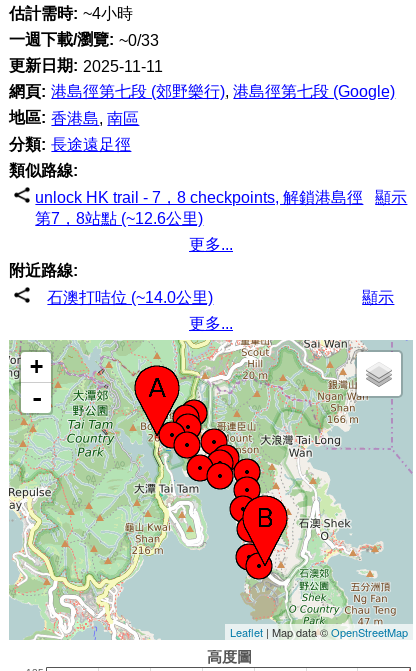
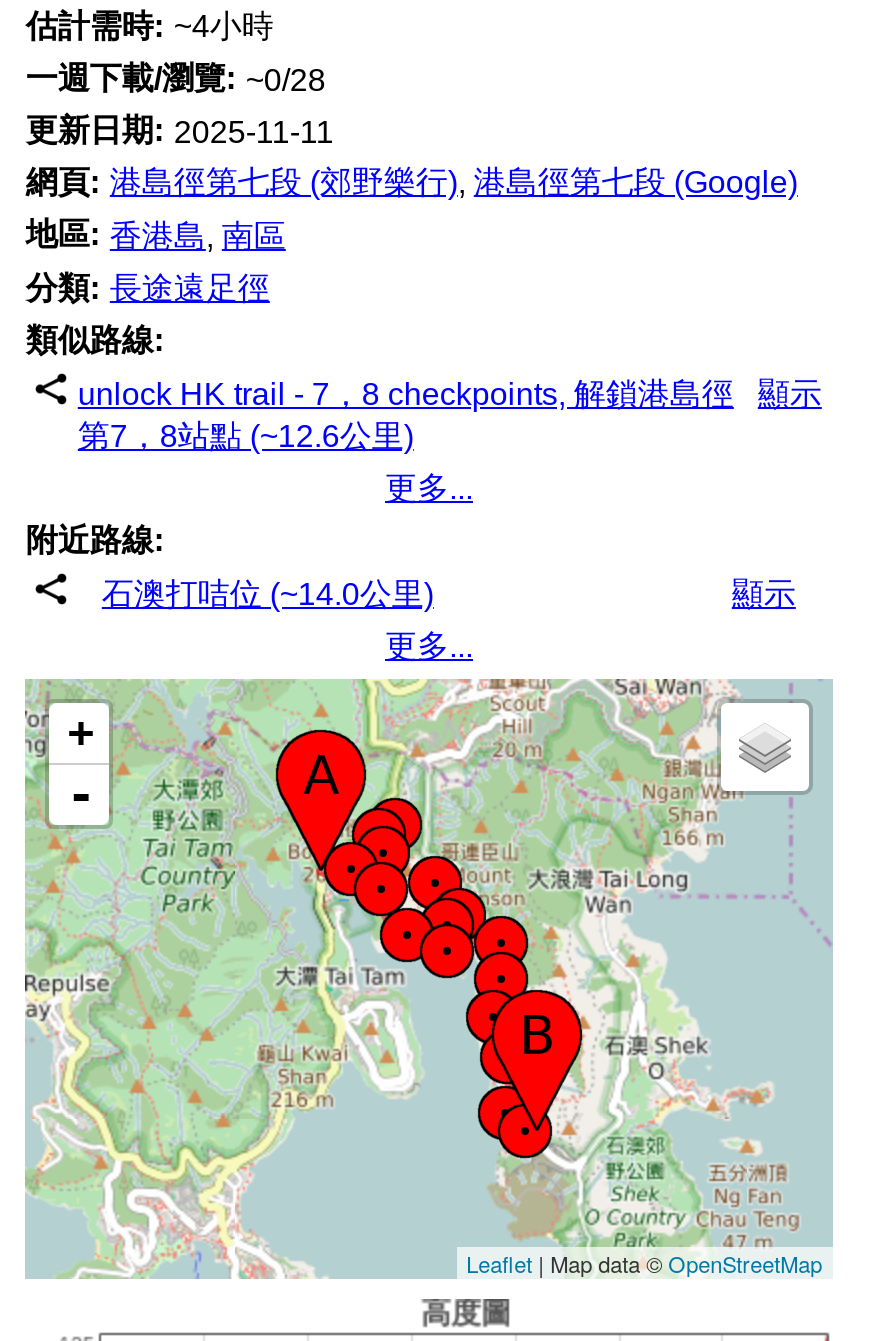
[9,31,159,49] 一週下載/瀏覽: ~0/33 -> [26,61,326,97] 一週下載/瀏覽: ~0/28

